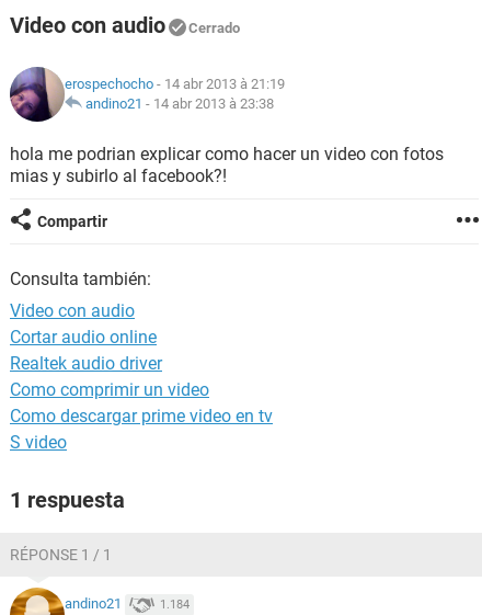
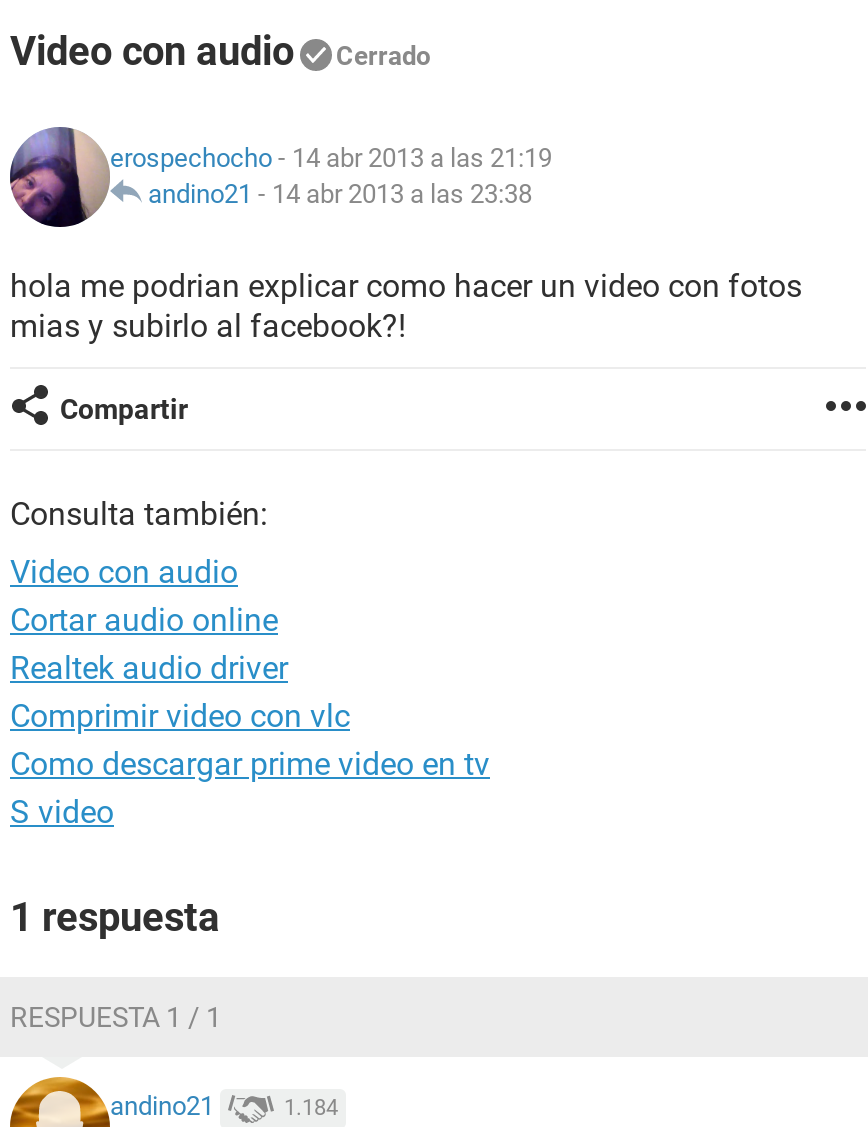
[65,76,285,112] erospechocho - 14 abr 2013 à 21:19 | andino21 - 14 abr 2013 à 23:38 -> [110,143,552,209] erospechocho - 14 abr 2013 a las 21:19 | andino21 - 14 abr 2013 a las 23:38
[10,379,209,400] Como comprimir un video -> [10,697,350,735] Comprimir video con vlc
[10,546,112,563] RÉPONSE 1 / 1 -> [10,1001,222,1033] RESPUESTA 1 / 1

